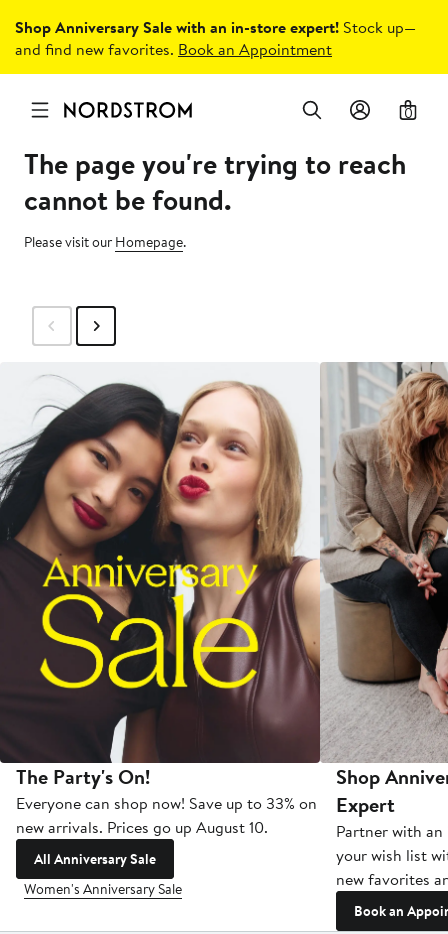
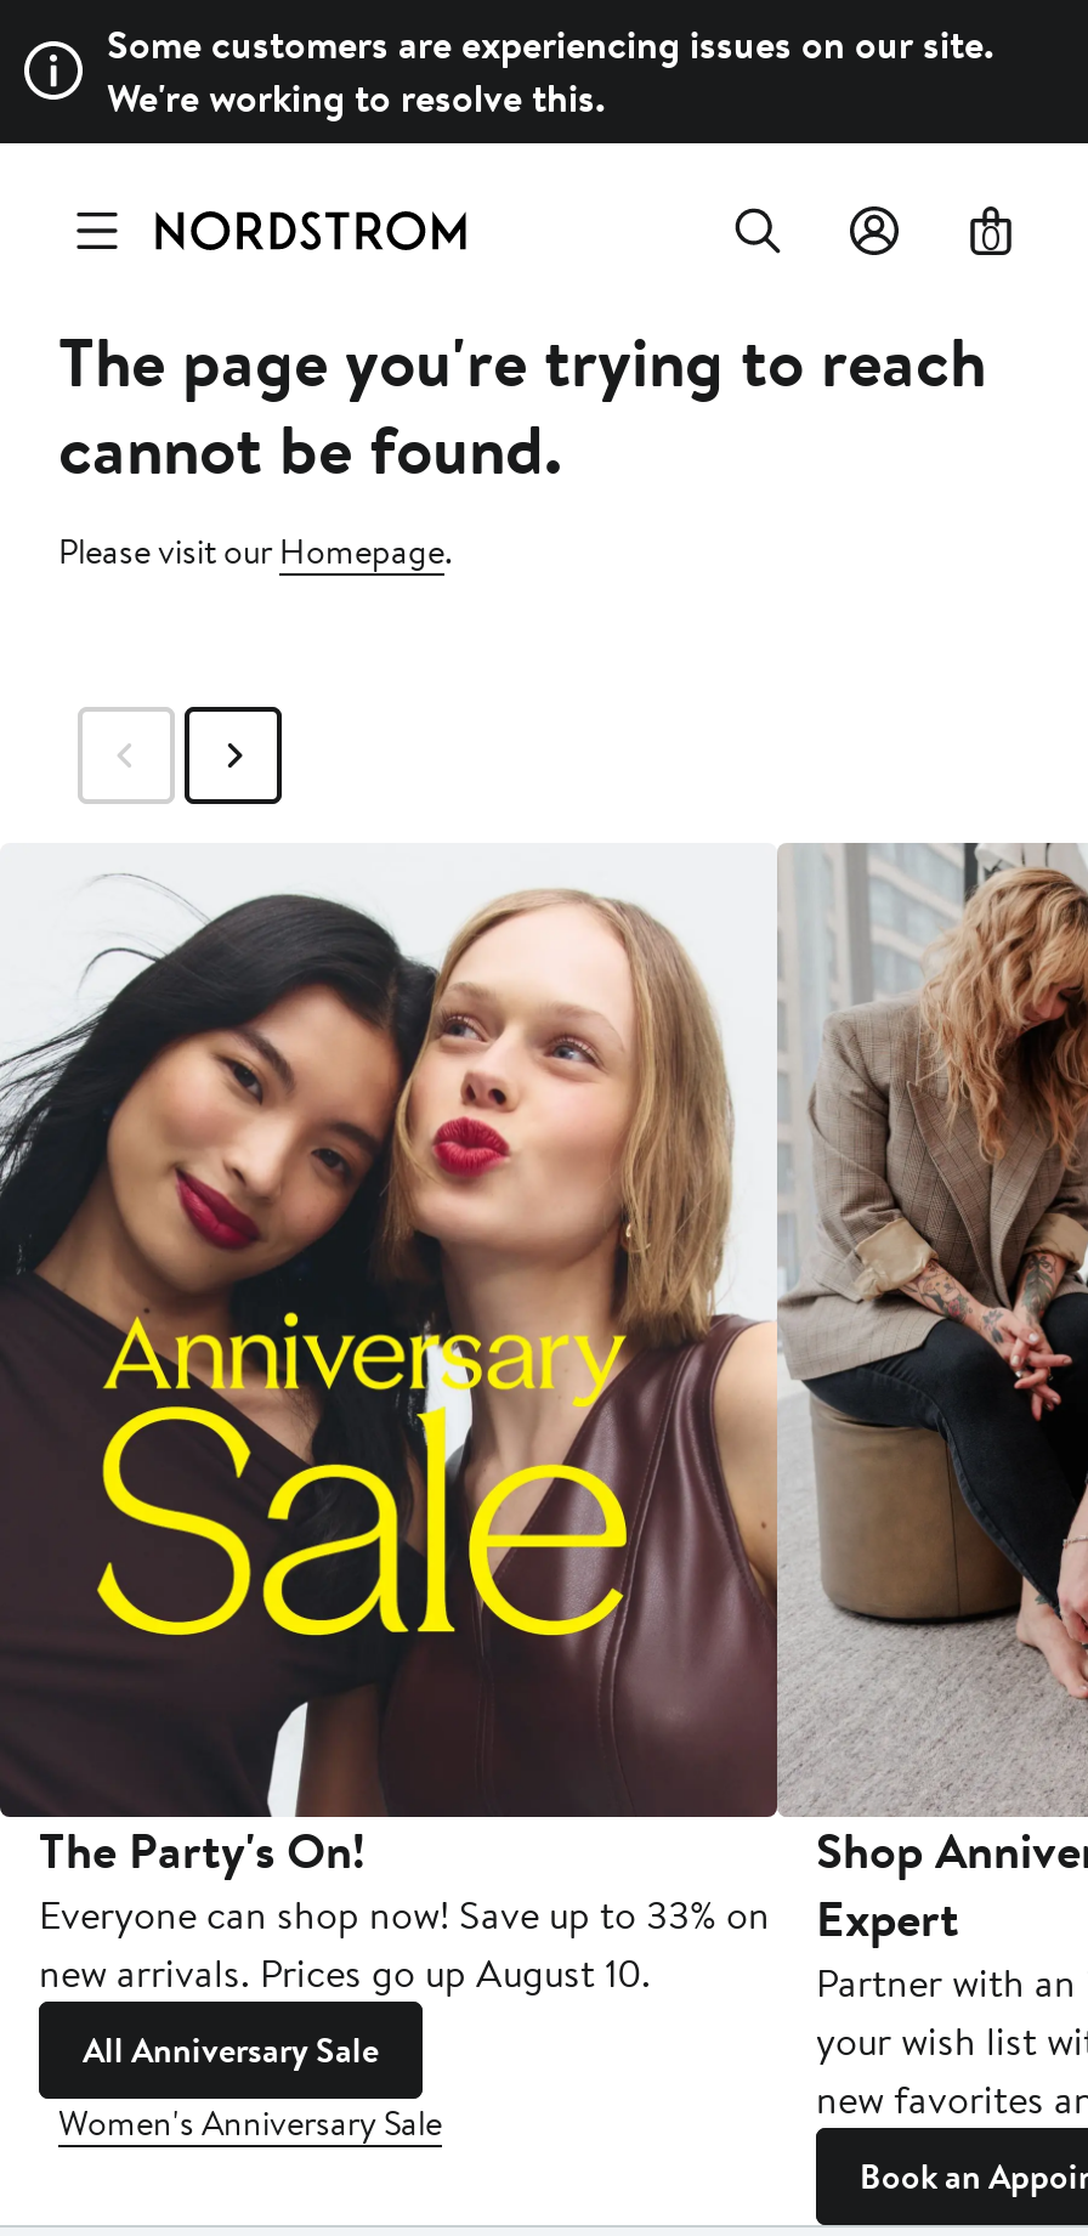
[15,16,416,60] Shop Anniversary Sale with an in-store expert! Stock up— | and find new favorites. Book an Appointment -> [107,17,993,124] Some customers are experiencing issues on our site. | We're working to resolve this.

